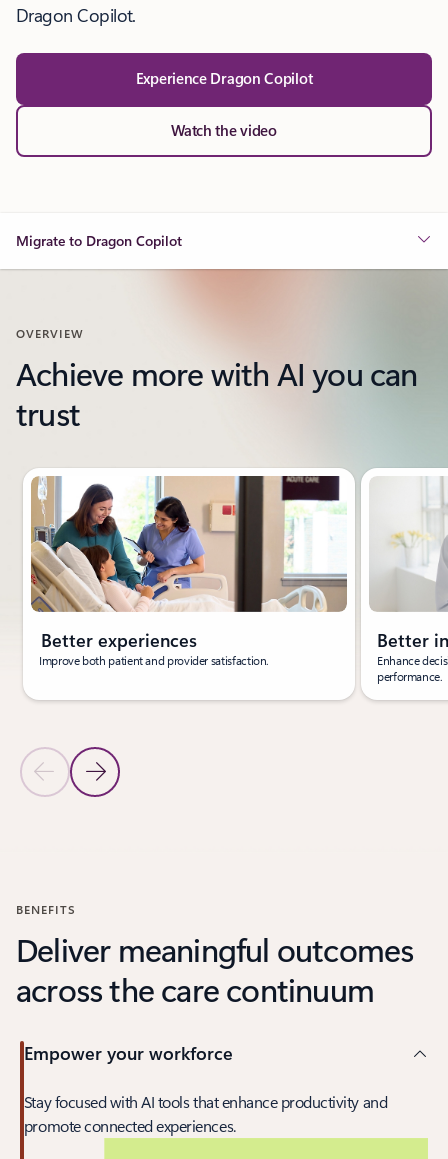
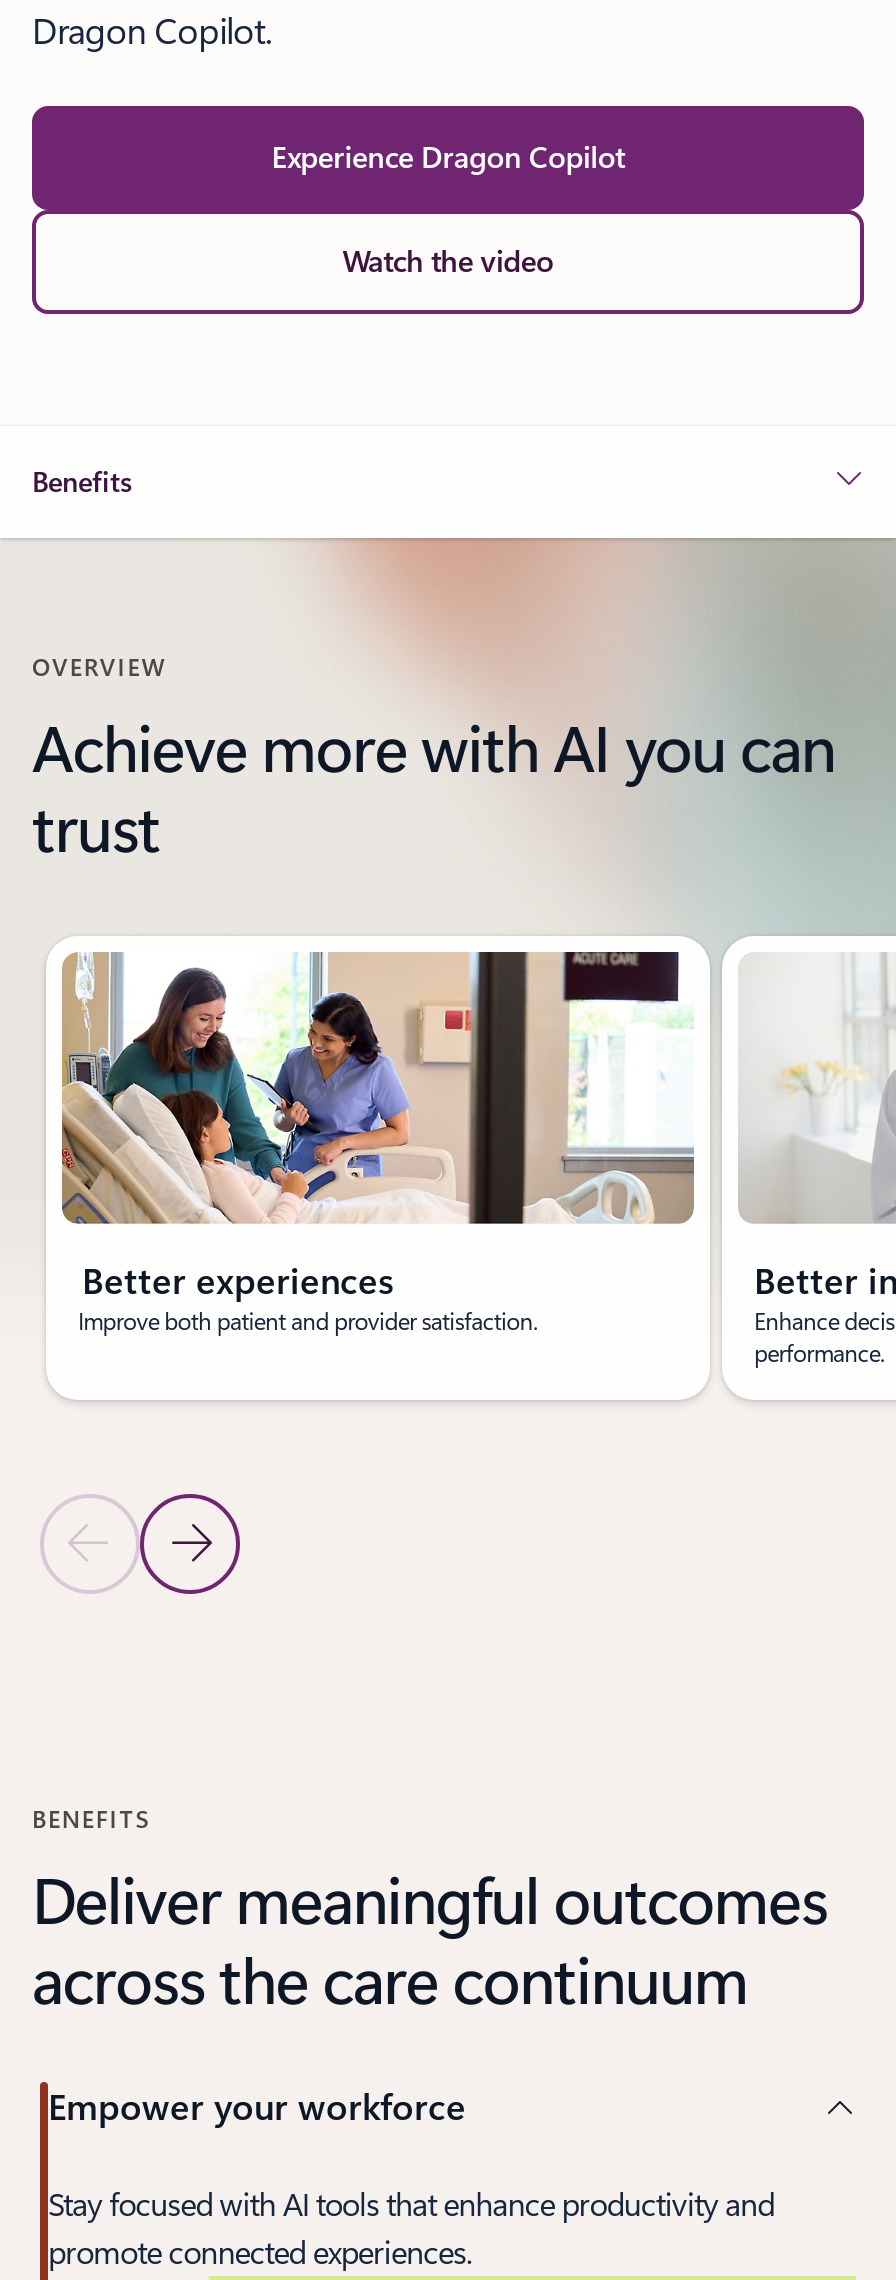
[16,231,182,250] Migrate to Dragon Copilot -> [32,462,132,500] Benefits

